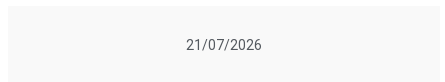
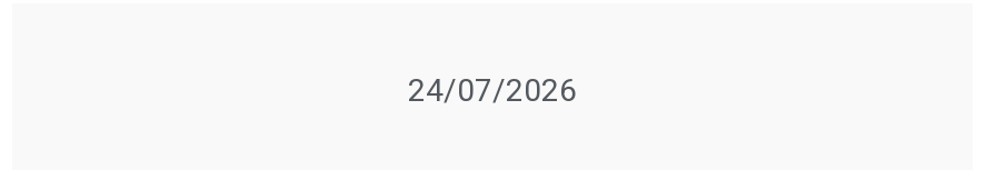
[186,37,262,53] 21/07/2026 -> [408,72,577,108] 24/07/2026

